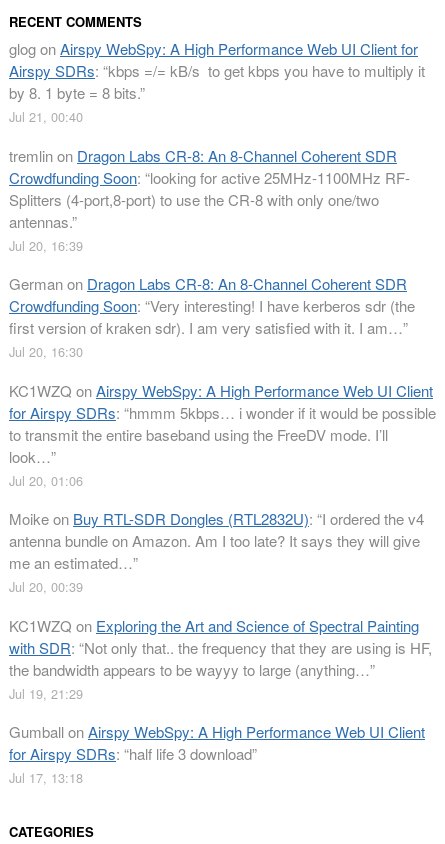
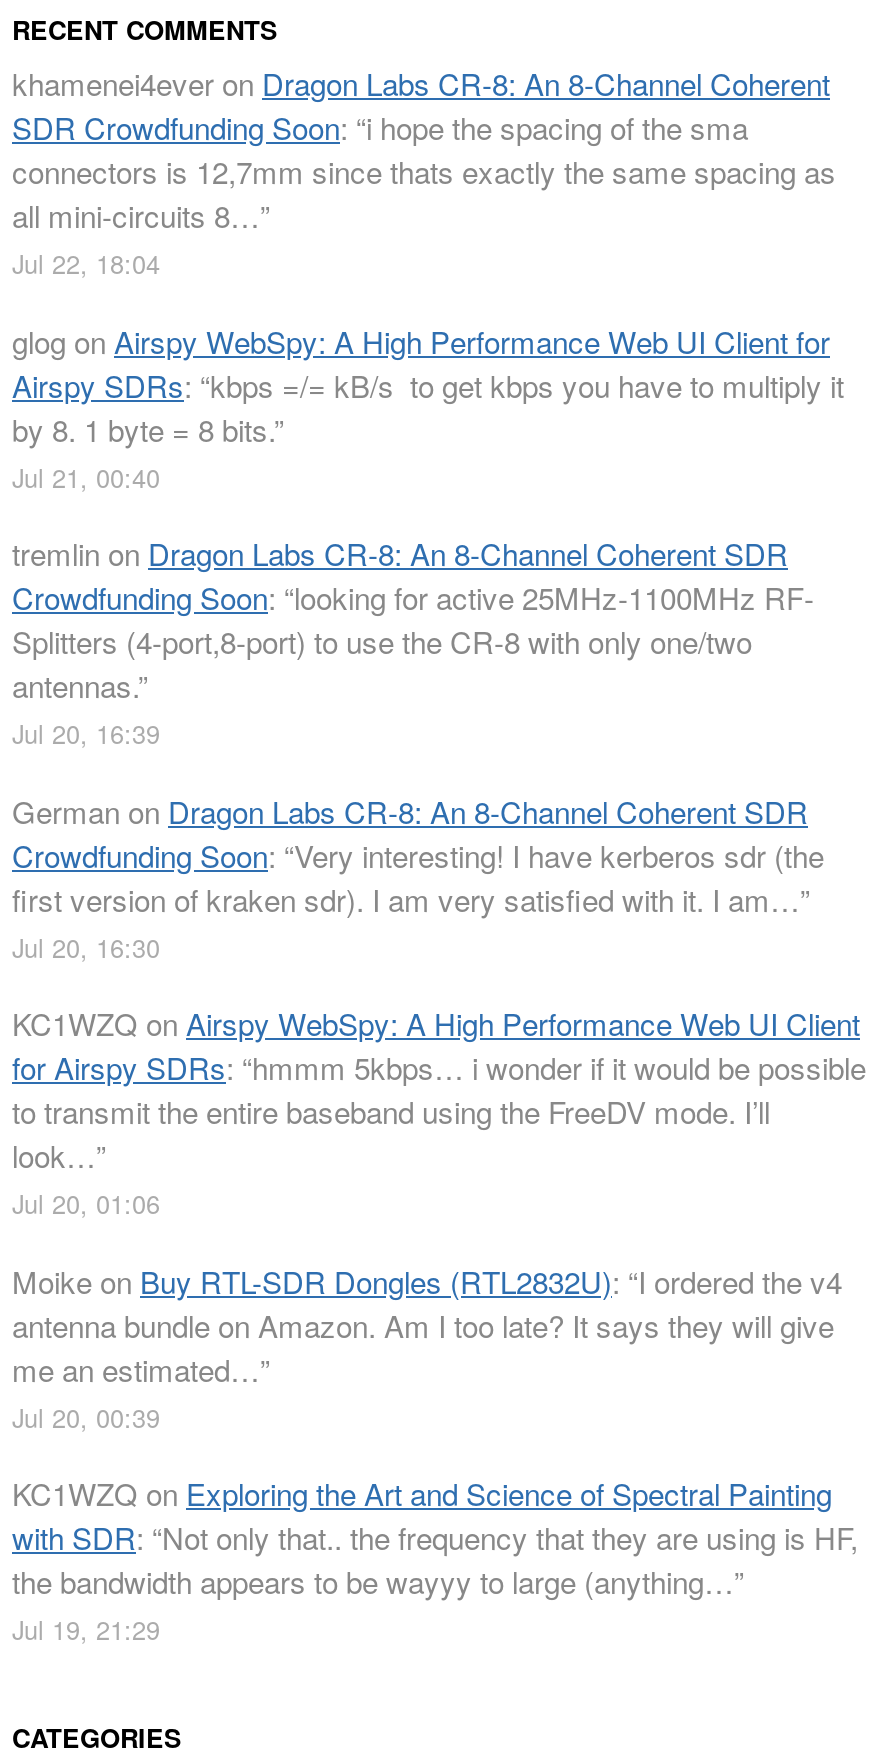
none -> [12,63,836,283] khamenei4ever on Dragon Labs CR-8: An 8-Channel Coherent | SDR Crowdfunding Soon: “i hope the spacing of the sma | connectors is 12,7mm since thats exactly the same spacing as | all mini-circuits 8…” | Jul 22, 18:04
moved [9,38,436,703] -> [12,320,866,1649]: glog on Airspy WebSpy: A High Performance Web UI Client for | Airspy SDRs: “kbps =/= kB/s to get kbps you have to multiply it | by 8. 1 byte = 8 bits.” | ... | the bandwidth appears to be wayyy to large (anything…” | Jul 19, 21:29
[9,721,425,787] Gumball on Airspy WebSpy: A High Performance Web UI Client | for Airspy SDRs: “half life 3 download” | Jul 17, 13:18 -> none

